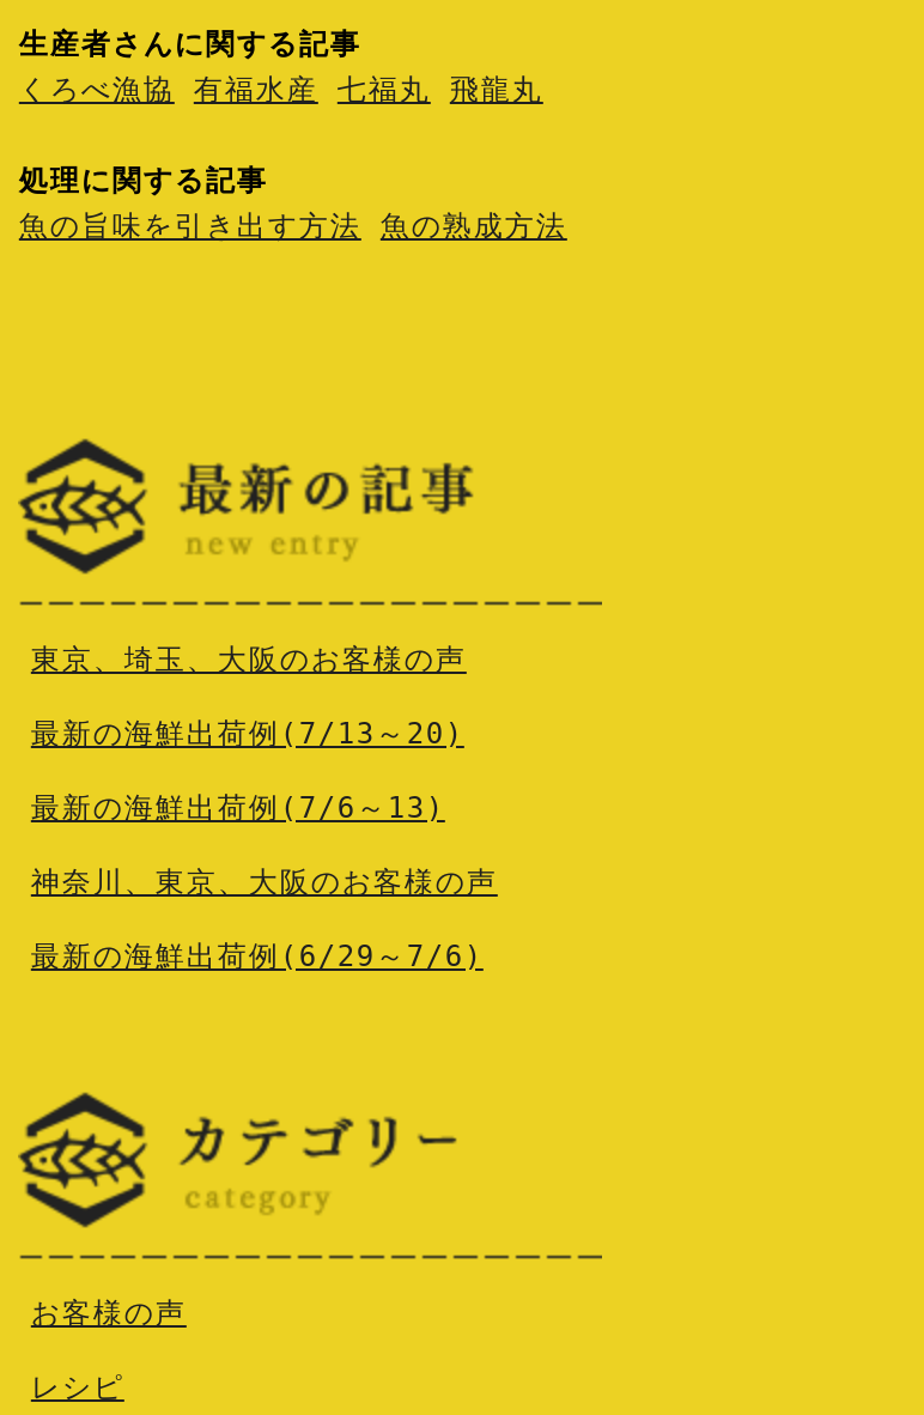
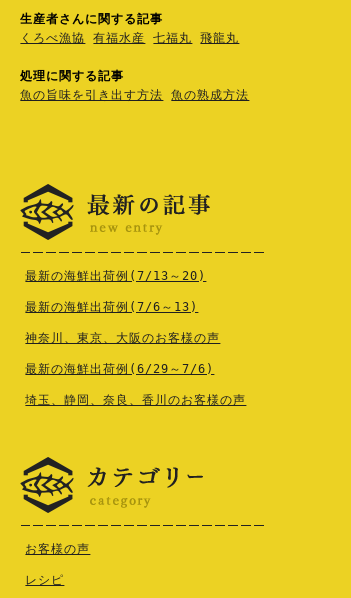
[31,644,467,677] 東京、埼玉、大阪のお客様の声 -> none
moved [31,718,498,974] -> [25,269,220,376]: 最新の海鮮出荷例(7/13～20) | 最新の海鮮出荷例(7/6～13) | 神奈川、東京、大阪のお客様の声 | 最新の海鮮出荷例(6/29～7/6)
none -> [25,393,246,407] 埼玉、静岡、奈良、香川のお客様の声

